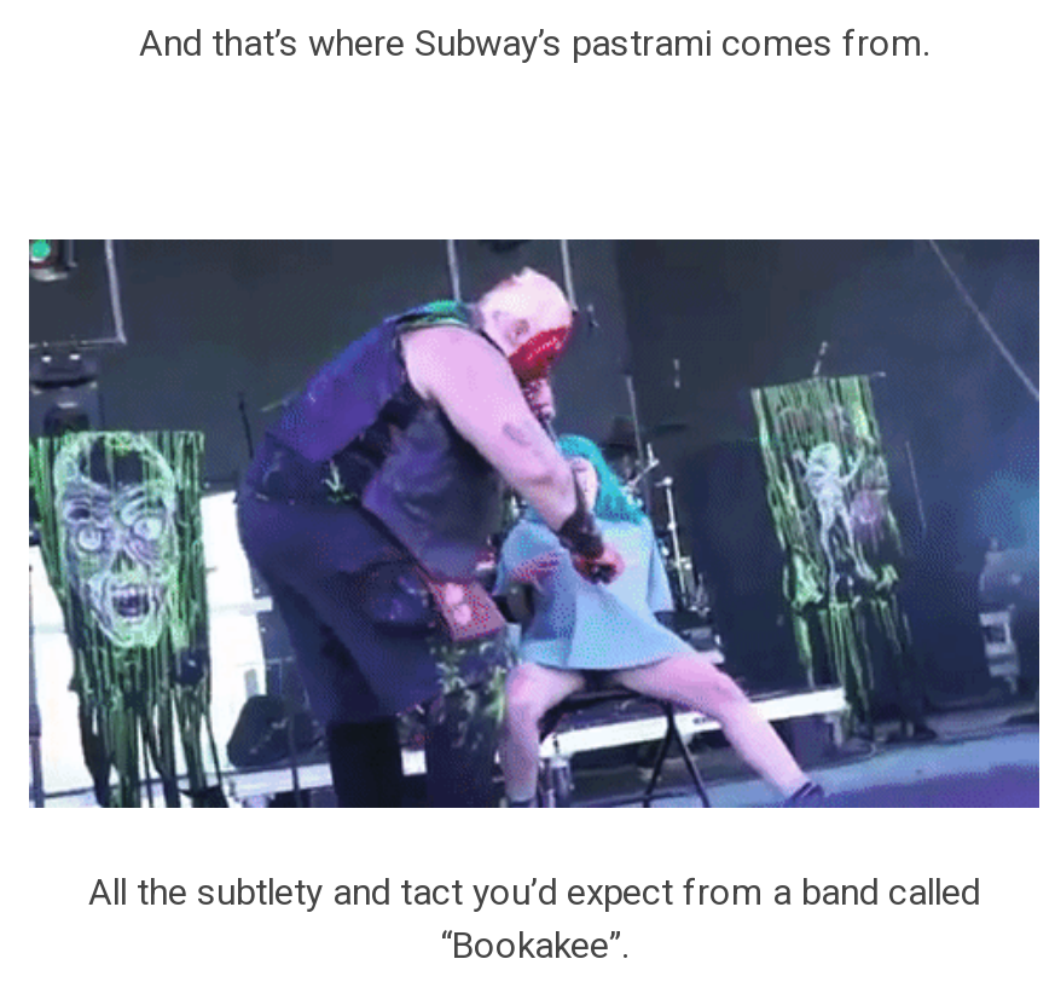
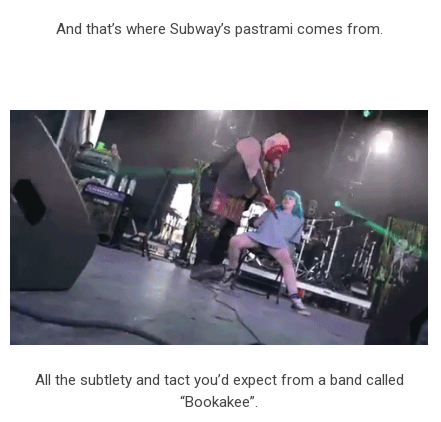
[27,237,1042,810] [image] -> [9,109,429,346] [image]

